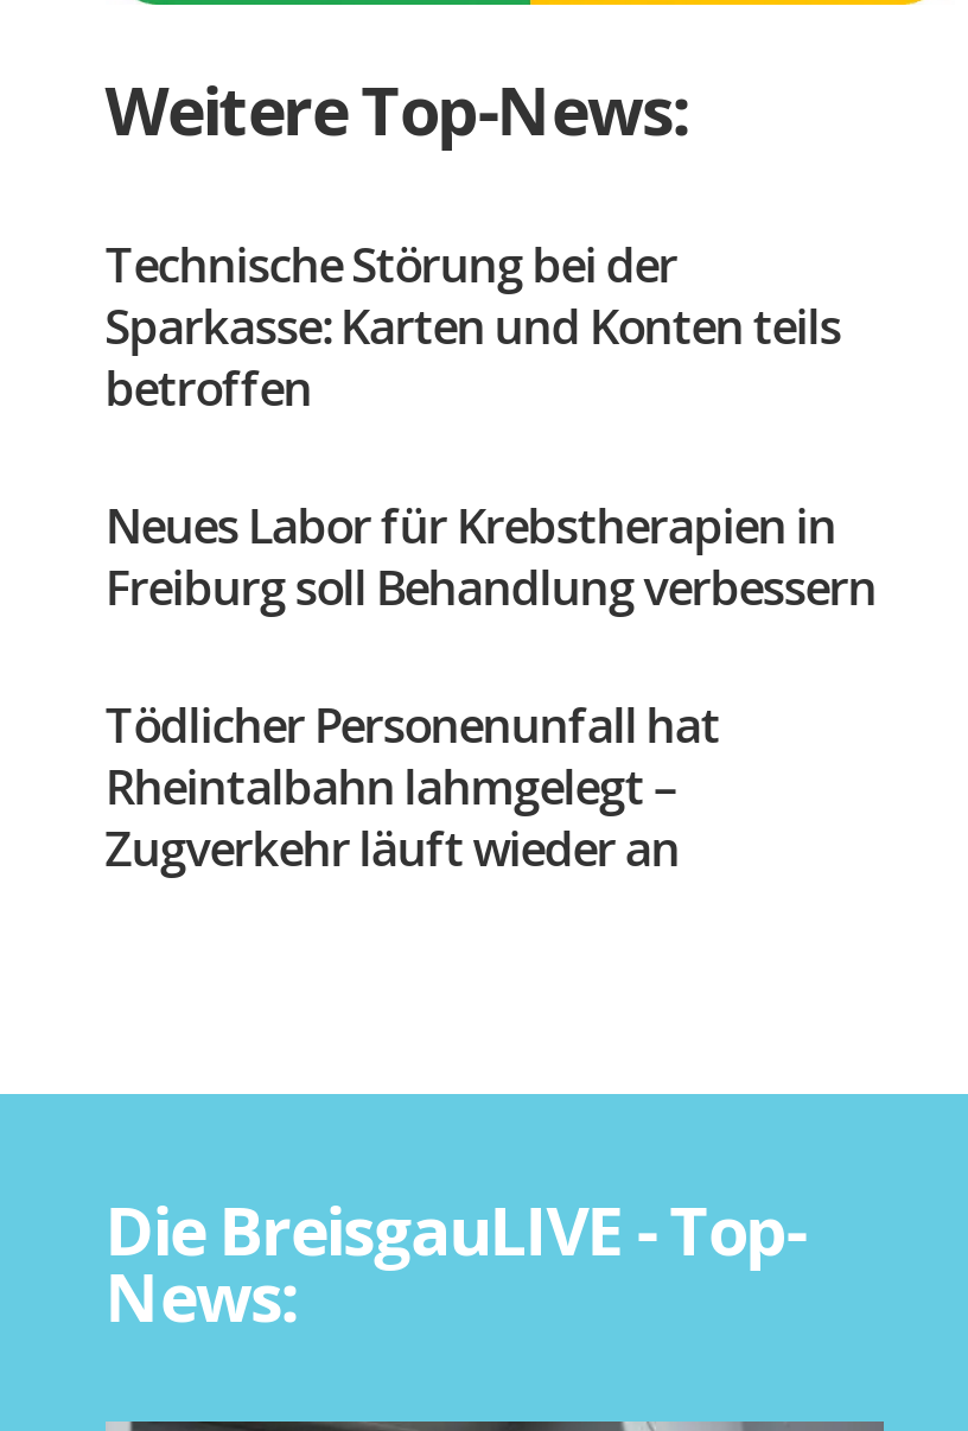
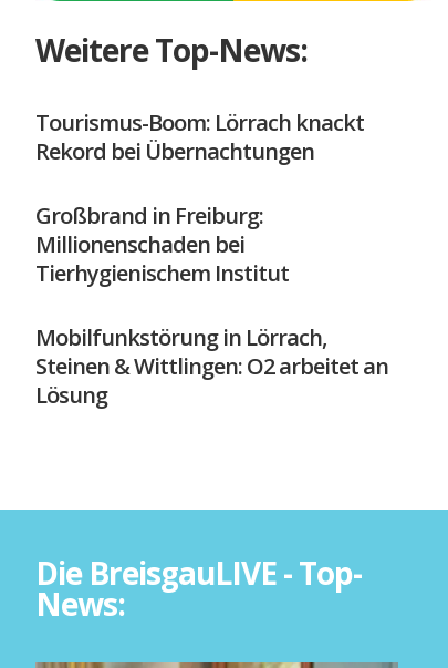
[105,231,841,418] Technische Störung bei der | Sparkasse: Karten und Konten teils | betroffen -> [35,108,364,167] Tourismus-Boom: Lörrach knackt | Rekord bei Übernachtungen
[105,492,876,618] Neues Labor für Krebstherapien in | Freiburg soll Behandlung verbessern -> [35,201,288,288] Großbrand in Freiburg: | Millionenschaden bei | Tierhygienischem Institut
[105,691,720,879] Tödlicher Personenunfall hat | Rheintalbahn lahmgelegt – | Zugverkehr läuft wieder an -> [35,323,388,410] Mobilfunkstörung in Lörrach, | Steinen & Wittlingen: O2 arbeitet an | Lösung

